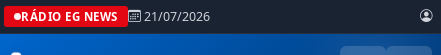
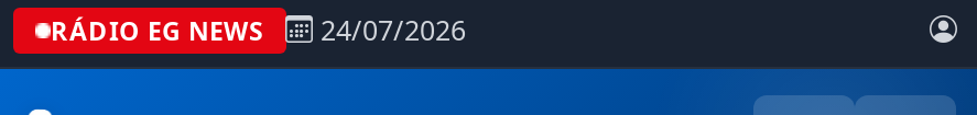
[21,7,209,24] RÁDIO EG NEWS 21/07/2026 -> [51,11,466,48] RÁDIO EG NEWS 24/07/2026

